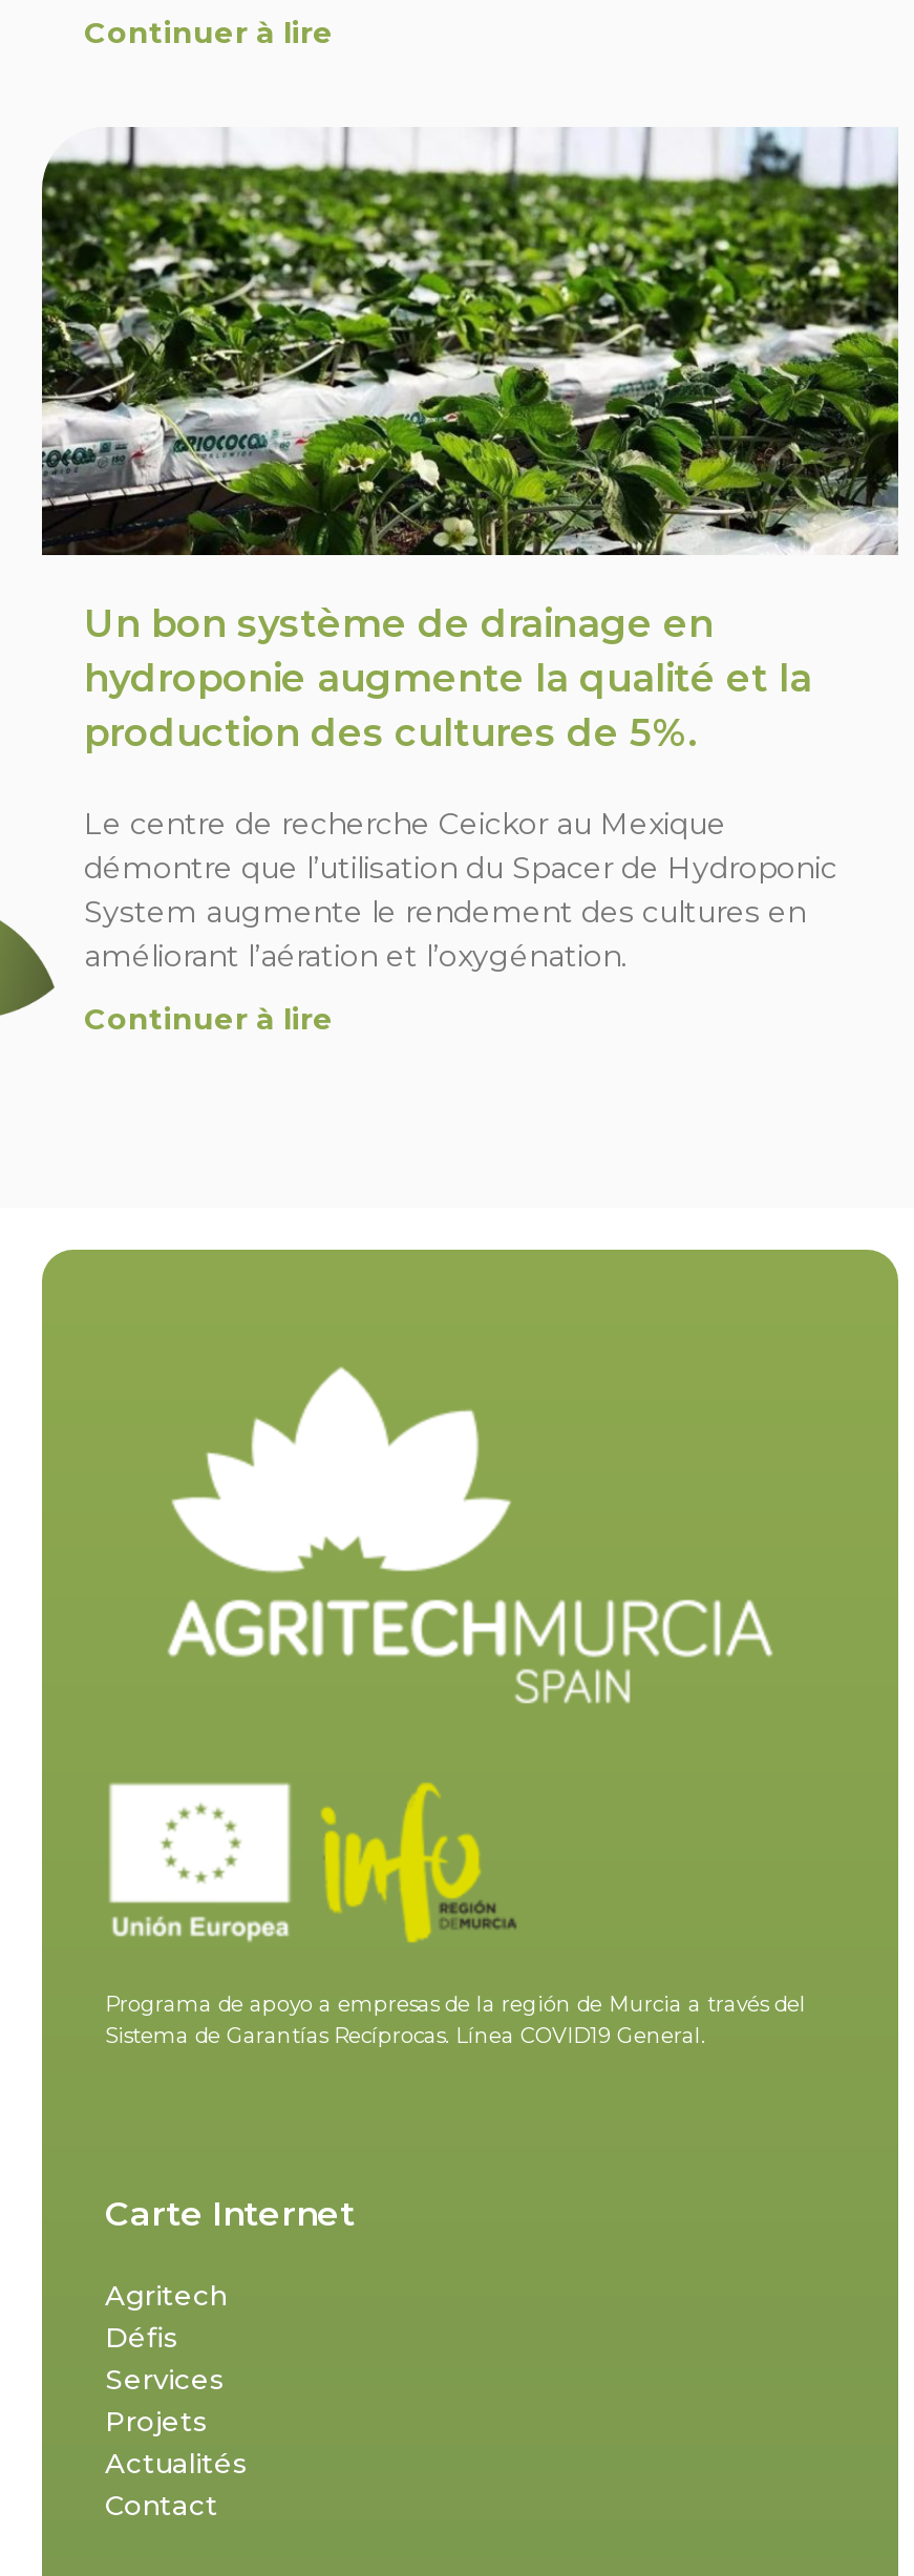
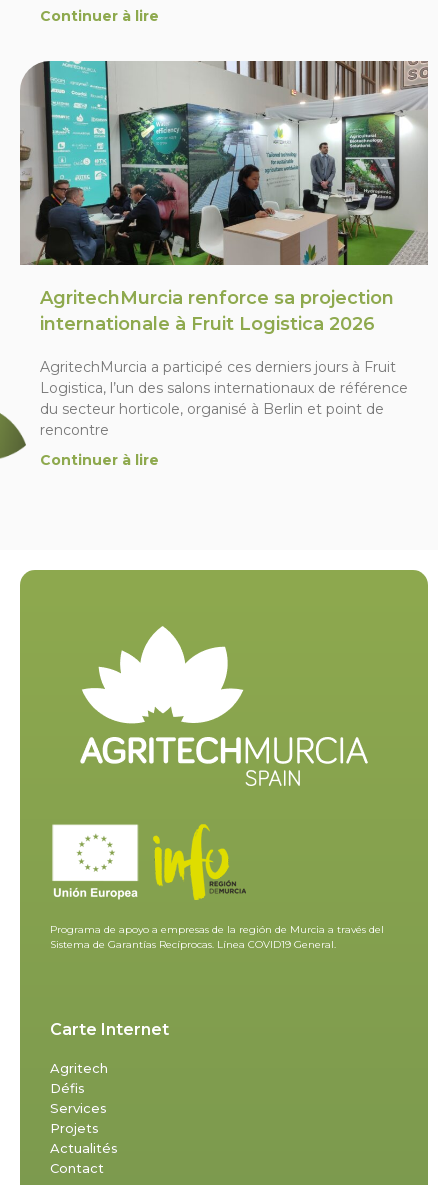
[42,127,898,757] [image] | Un bon système de drainage en | hydroponie augmente la qualité et la | production des cultures de 5%. -> [20,60,428,335] [image] | AgritechMurcia renforce sa projection | internationale à Fruit Logistica 2026
[84,805,837,975] Le centre de recherche Ceickor au Mexique | démontre que l’utilisation du Spacer de Hydroponic | System augmente le rendement des cultures en | améliorant l’aération et l’oxygénation. -> [40,358,408,439] AgritechMurcia a participé ces derniers jours à Fruit | Logistica, l’un des salons internationaux de référence | du secteur horticole, organisé à Berlin et point de | rencontre

